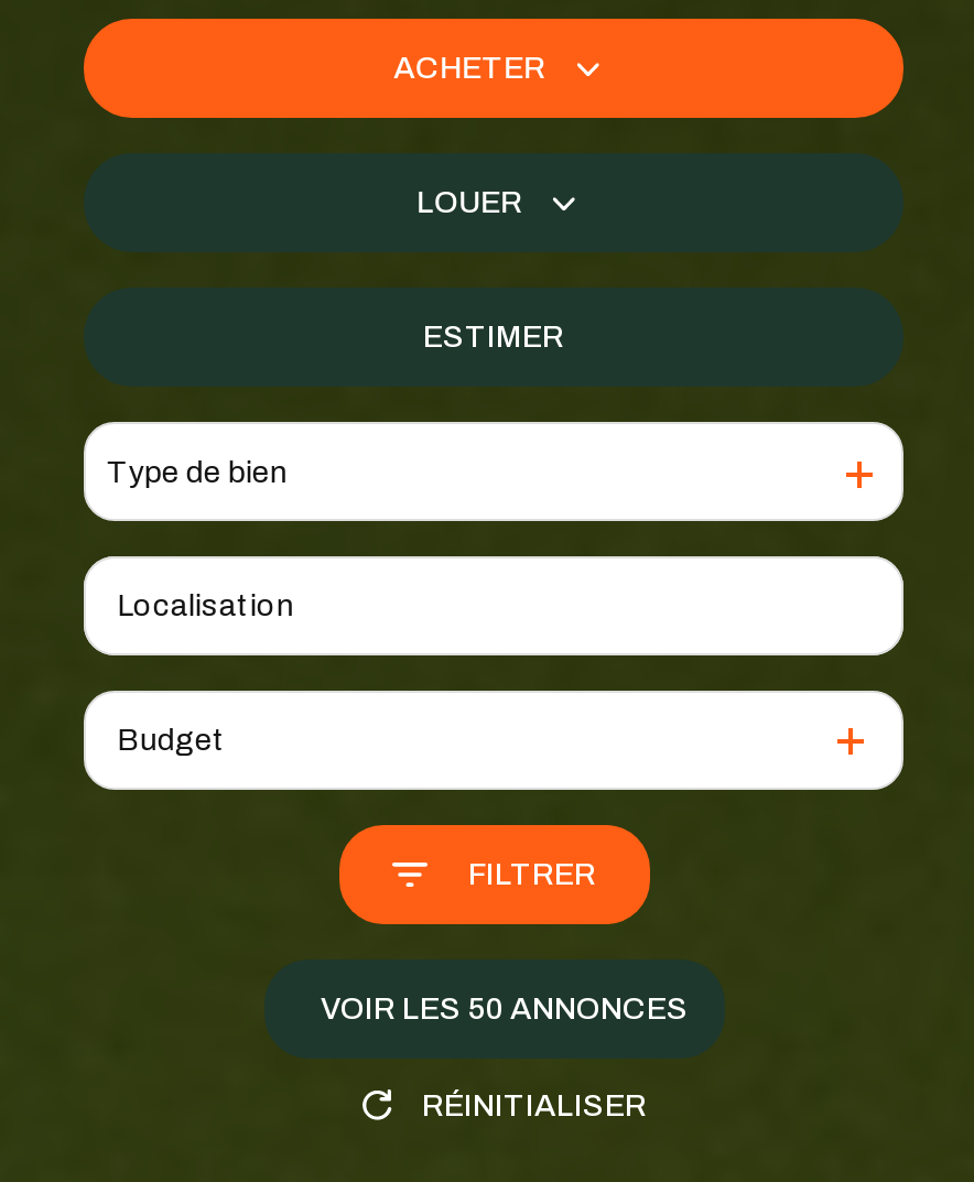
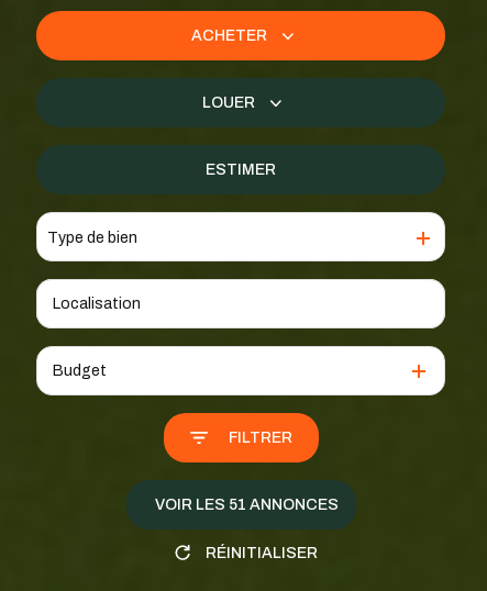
[321,993,689,1026] VOIR LES 50 ANNONCES -> [154,497,338,513] VOIR LES 51 ANNONCES

